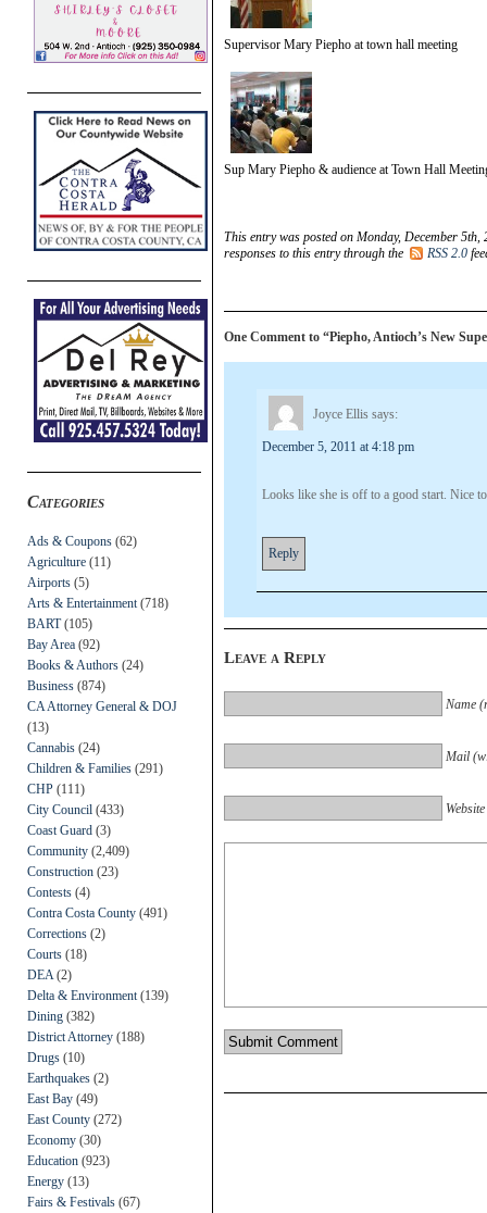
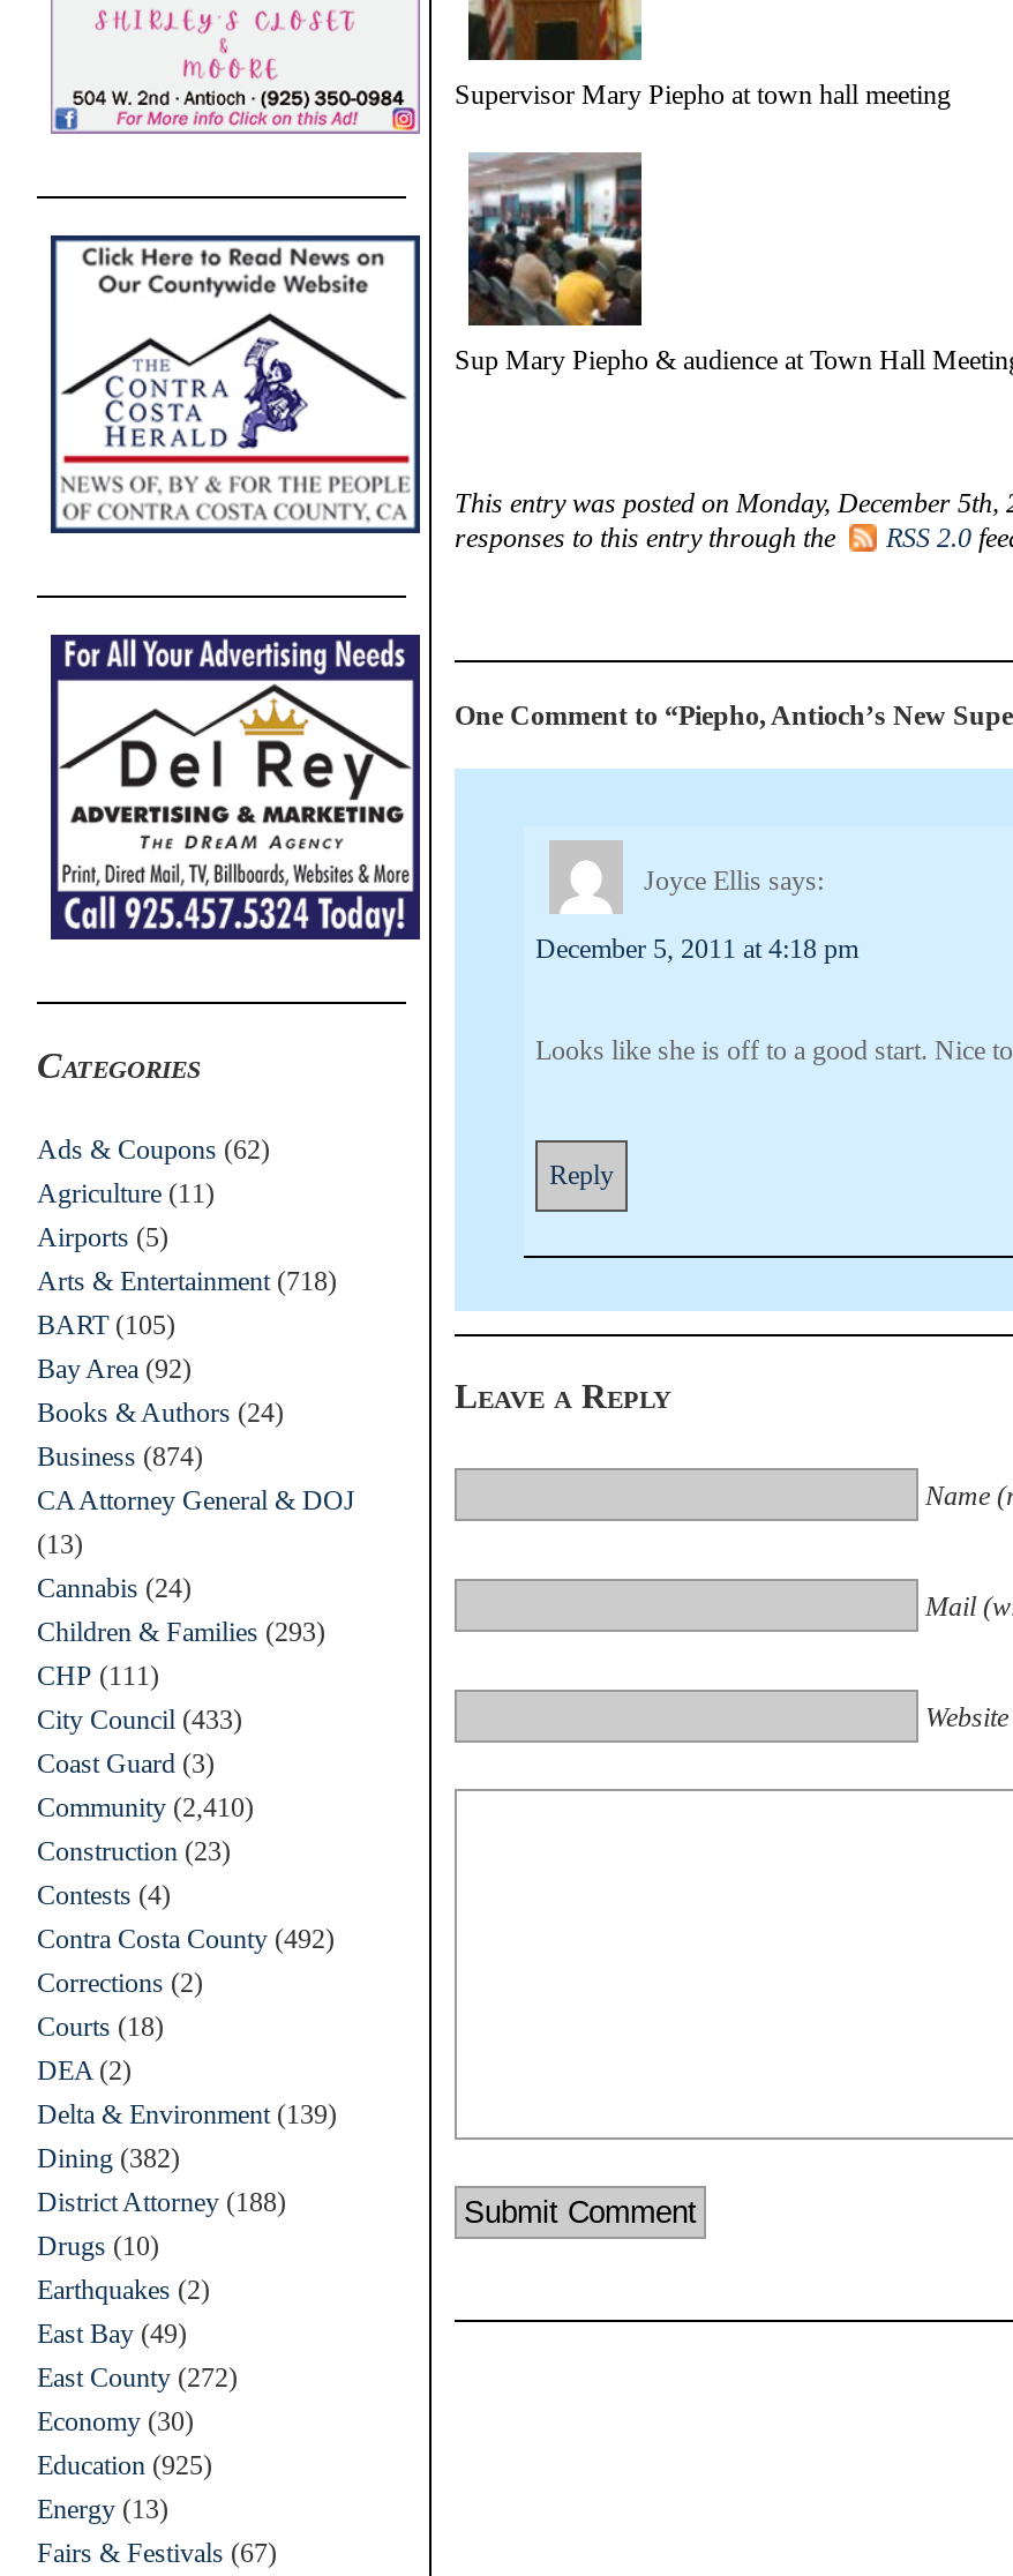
[27,761,163,776] Children & Families (291) -> [37,1616,325,1648] Children & Families (293)
[27,843,129,859] Community (2,409) -> [37,1791,254,1824] Community (2,410)
[27,905,167,921] Contra Costa County (491) -> [37,1923,335,1955] Contra Costa County (492)
[27,1153,110,1168] Education (923) -> [37,2449,212,2481] Education (925)

